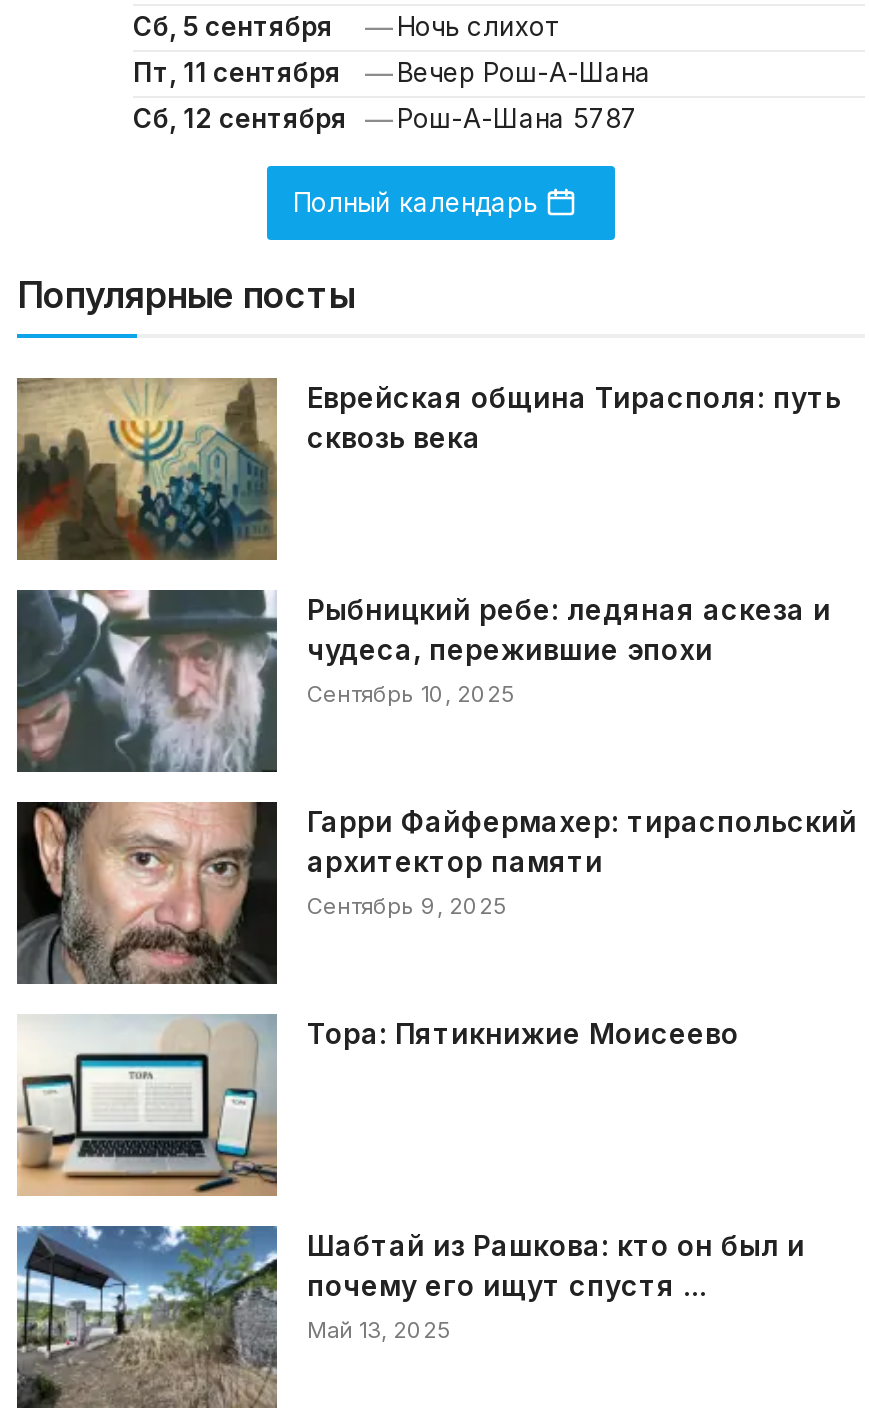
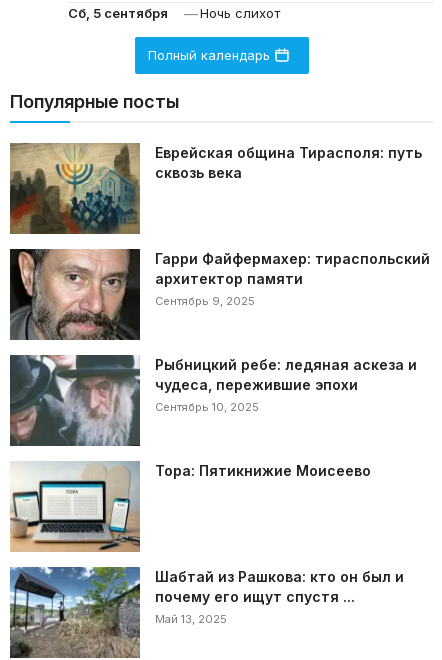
[133,55,651,135] Пт, 11 сентября | — Вечер Рош-А-Шана | Сб, 12 сентября — Рош-А-Шана 5787 -> none
moved [17,588,831,772] -> [10,354,417,447]: [image] | Рыбницкий ребе: ледяная аскеза и | чудеса, пережившие эпохи | Сентябрь 10, 2025
moved [15,800,857,988] -> [9,248,430,342]: [image] | Гарри Файфермахер: тираспольский | архитектор памяти | Сентябрь 9, 2025

